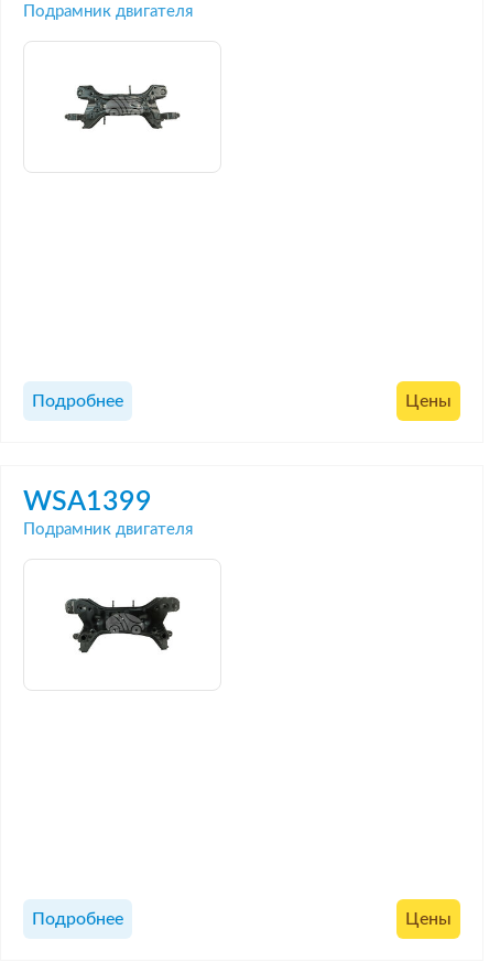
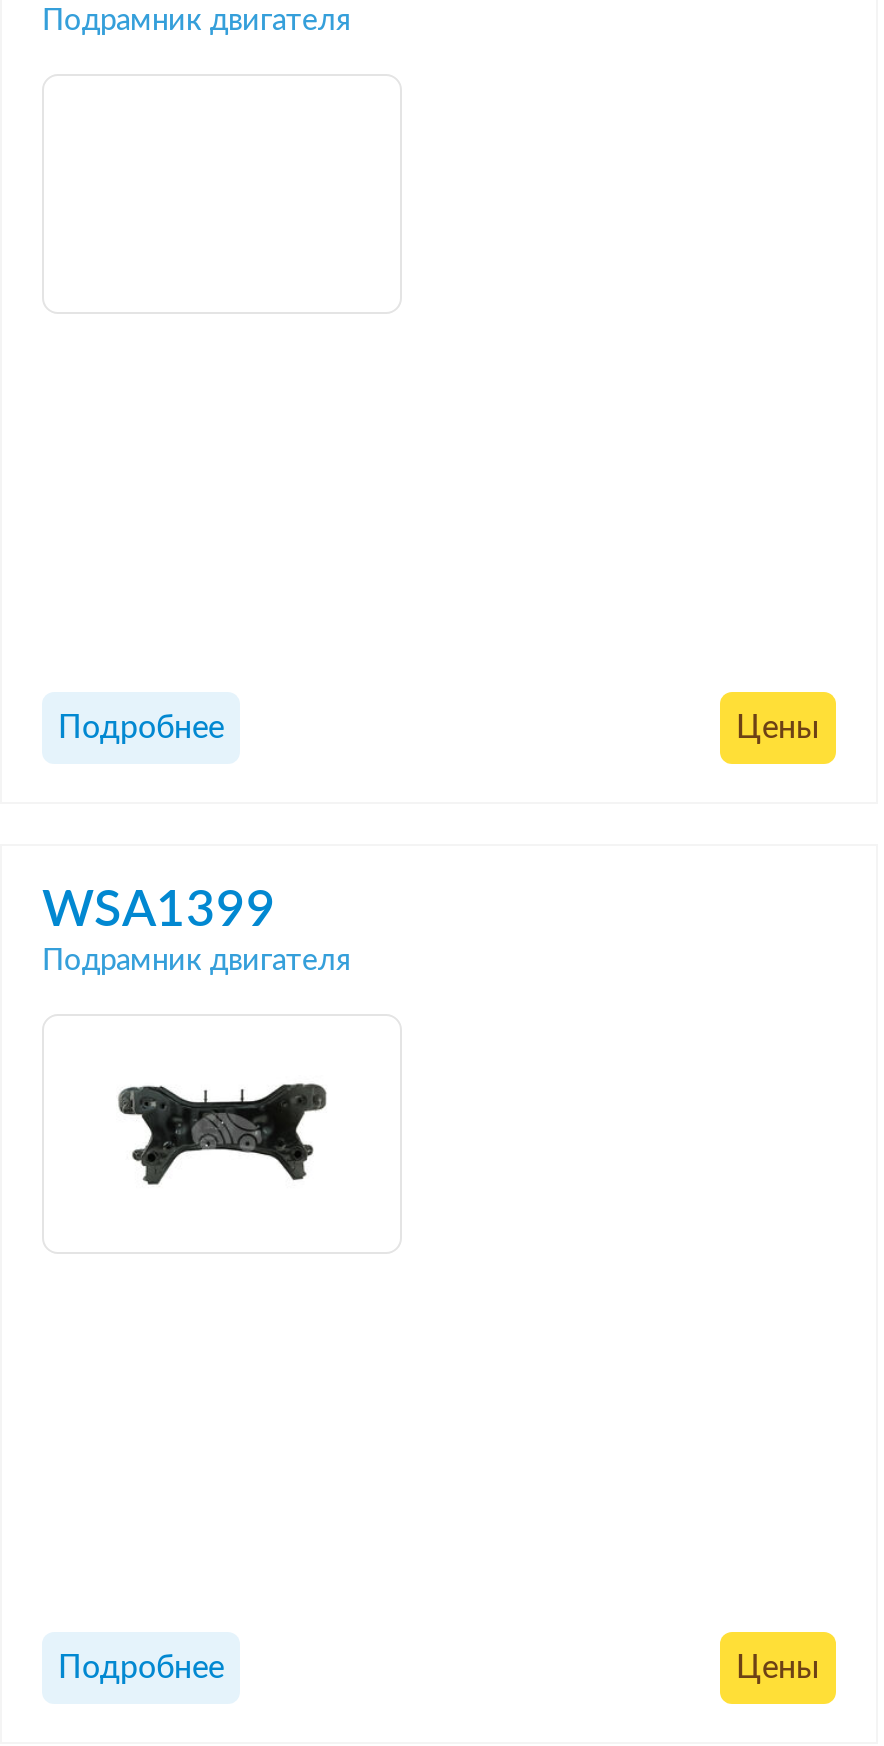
[64,84,181,130] [image] -> none

